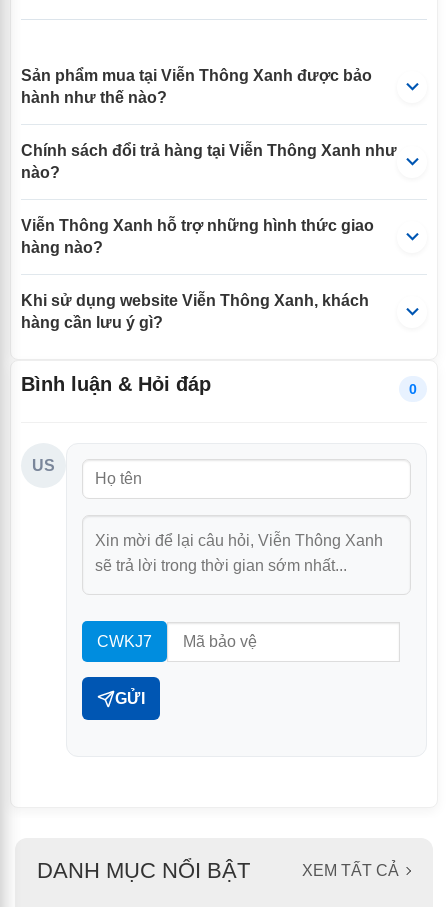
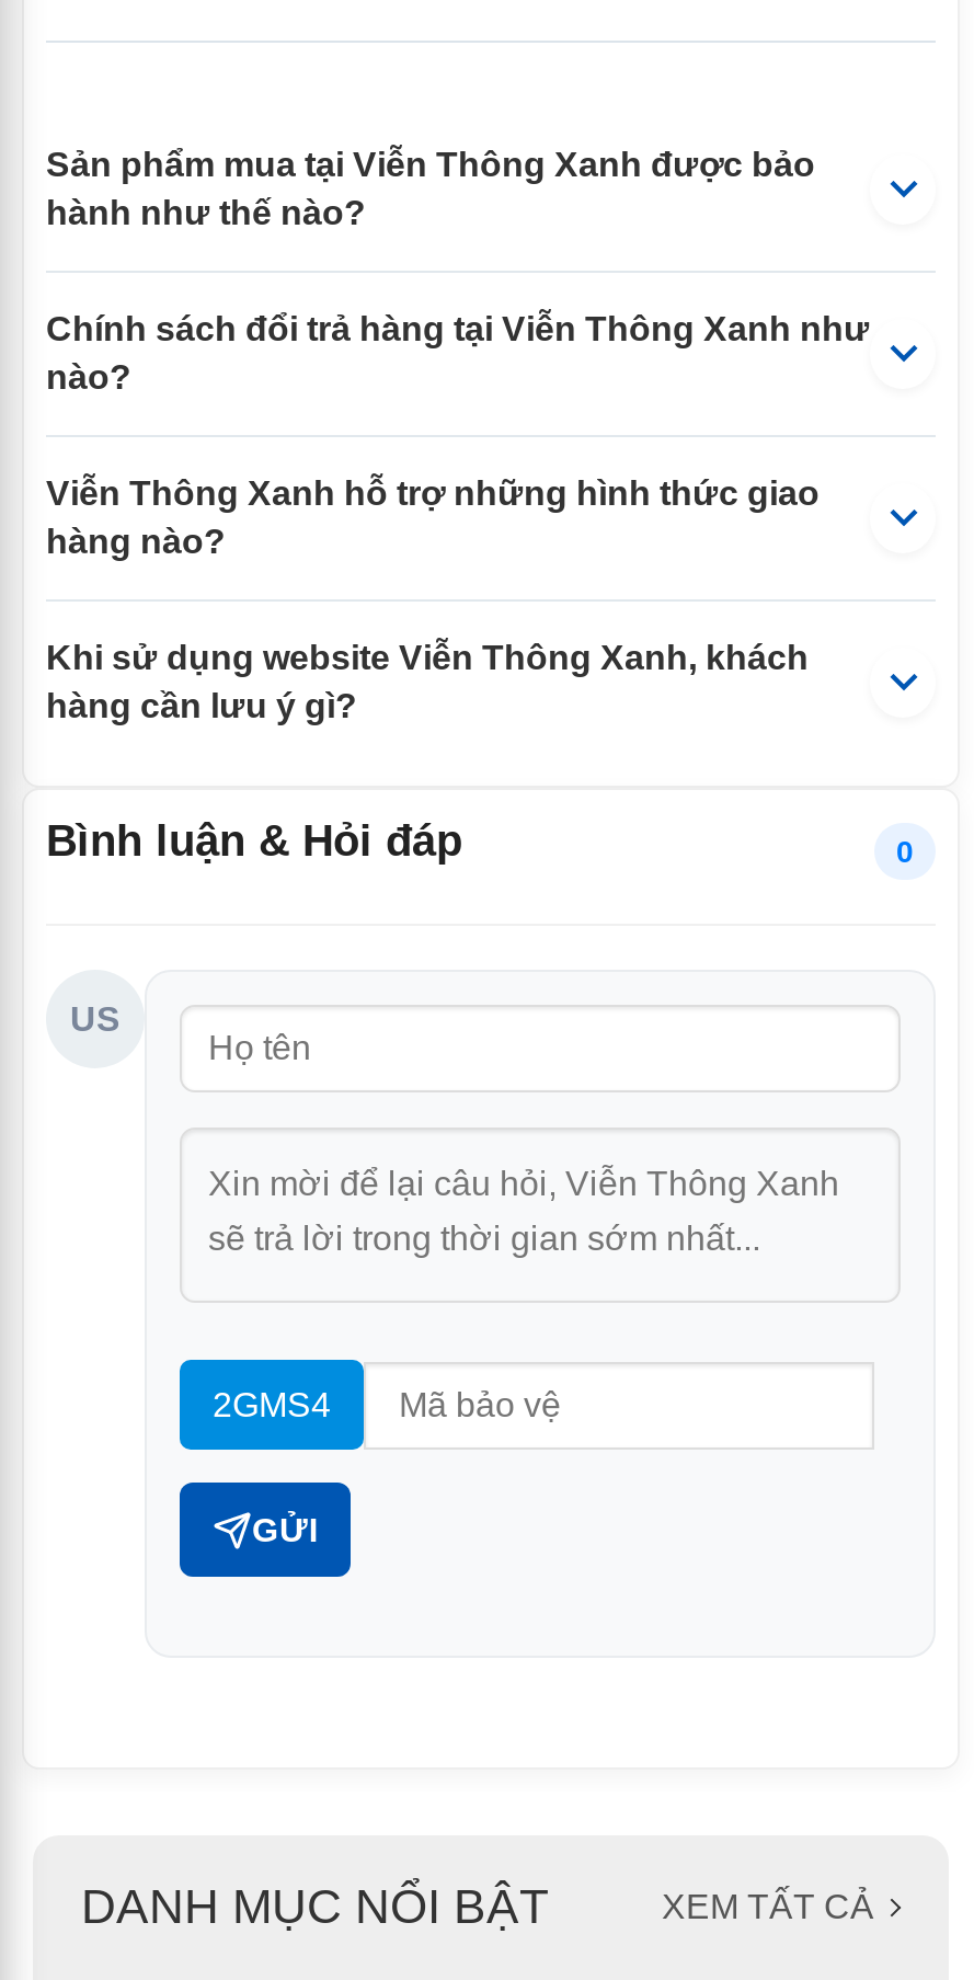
[97,633,152,650] CWKJ7 -> [213,1386,331,1424] 2GMS4

